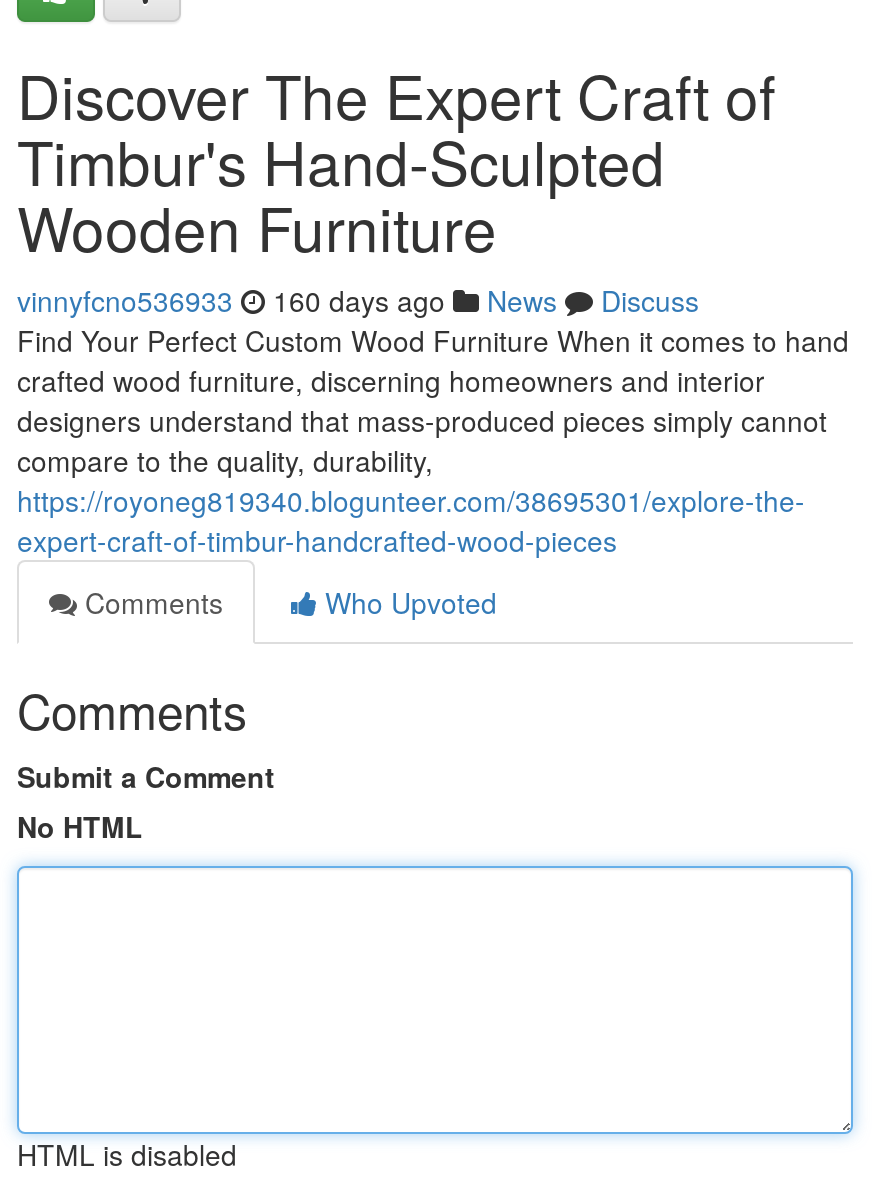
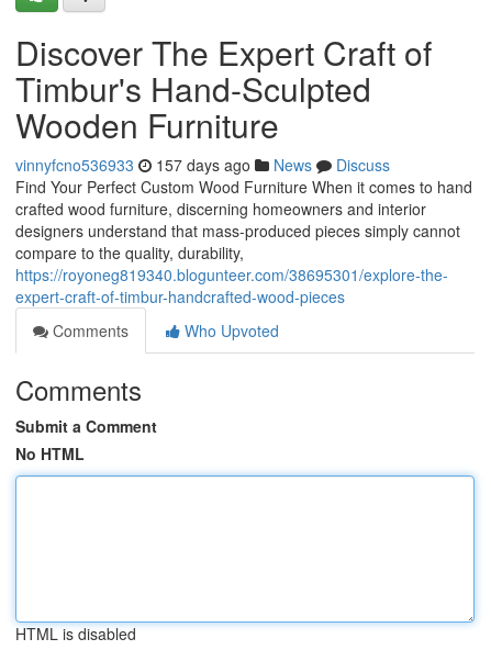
[17,280,699,320] vinnyfcno536933 160 days ago News Discuss -> [15,154,390,176] vinnyfcno536933 157 days ago News Discuss

